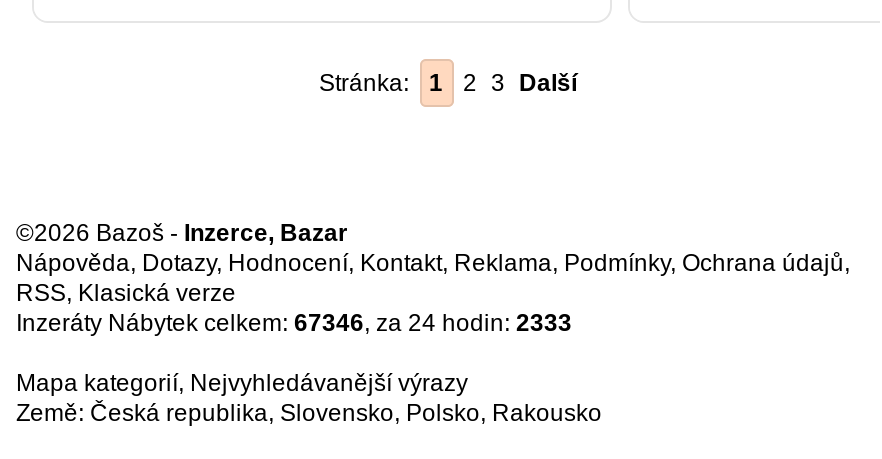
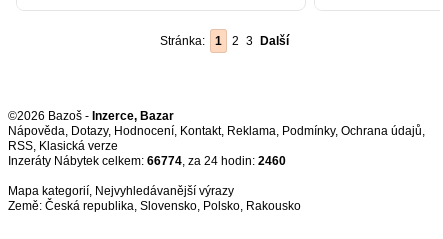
[16,309,572,337] Inzeráty Nábytek celkem: 67346, za 24 hodin: 2333 -> [8,154,286,168] Inzeráty Nábytek celkem: 66774, za 24 hodin: 2460

